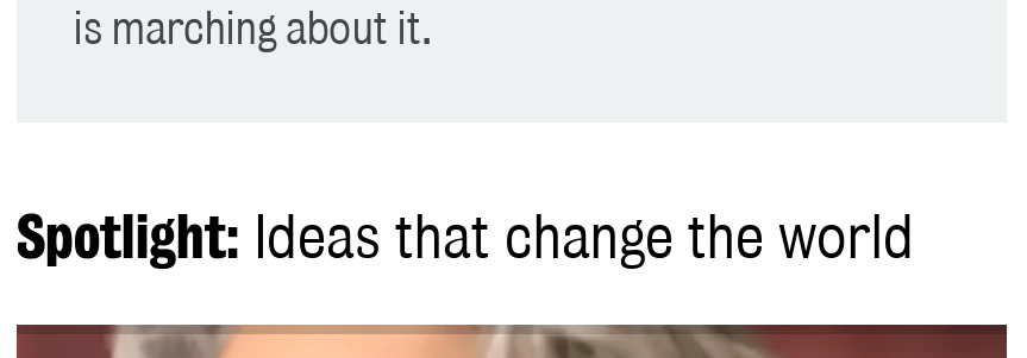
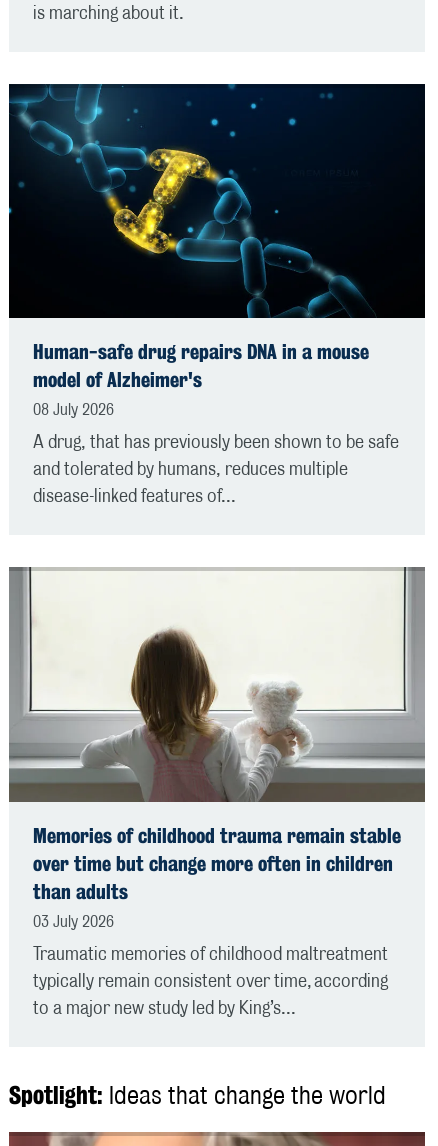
none -> [8,83,426,506] [image] | Human-safe drug repairs DNA in a mouse | model of Alzheimer's | 08 July 2026 | A drug, that has previously been shown to be safe | and tolerated by humans, reduces multiple | disease-linked features of...
none -> [9,566,425,1018] [image] | Memories of childhood trauma remain stable | over time but change more often in children | than adults | 03 July 2026 | Traumatic memories of childhood maltreatment | typically remain consistent over time, according | to a major new study led by King’s...

